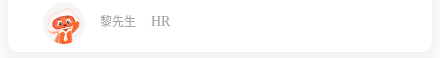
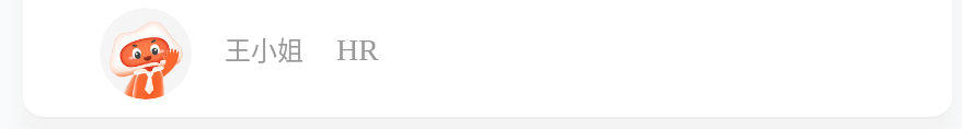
[100,15,136,29] 黎先生 -> [225,36,304,66] 王小姐

